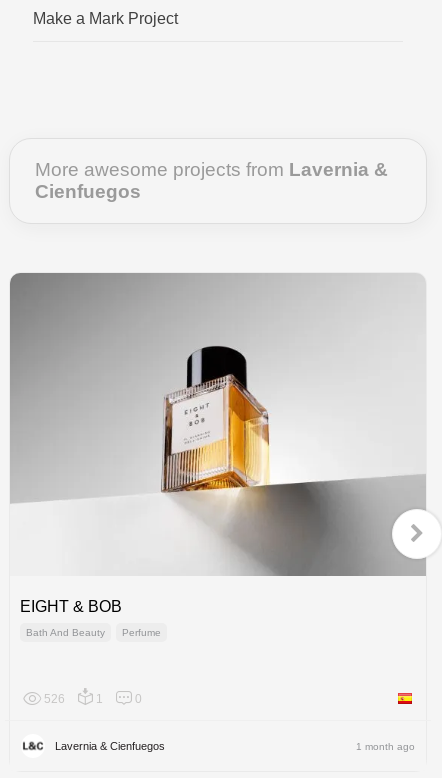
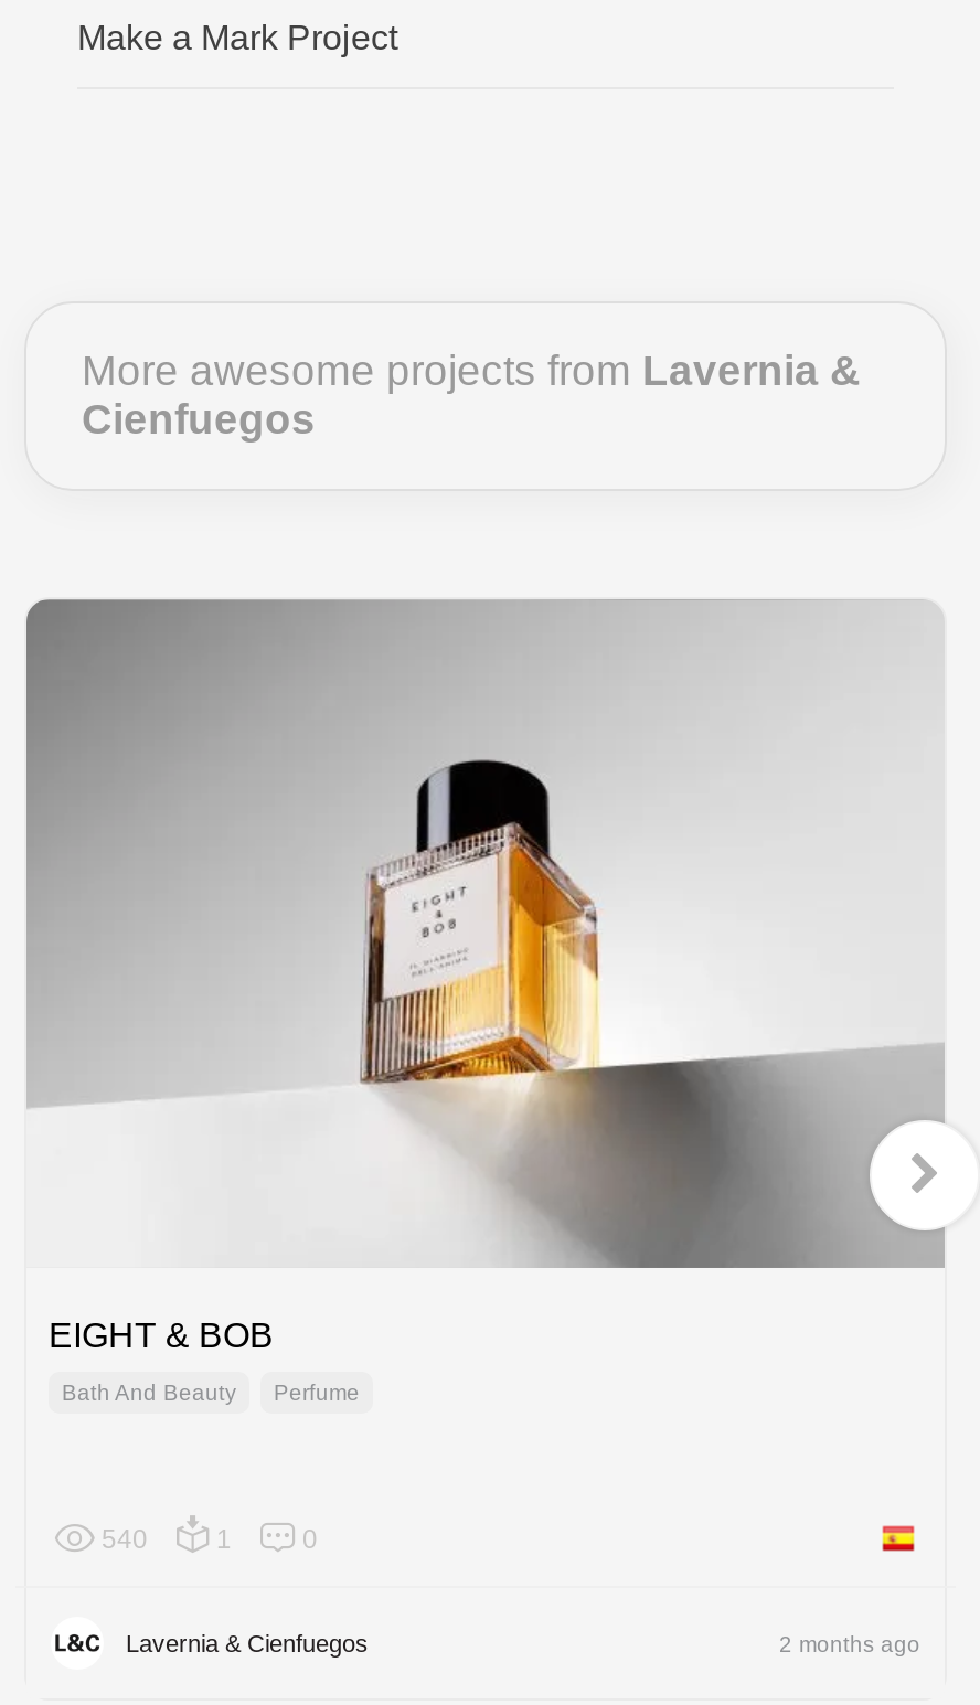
[44,692,65,706] 526 -> [102,1523,148,1554] 540
[356,741,415,752] 1 month ago -> [779,1632,920,1657] 2 months ago

